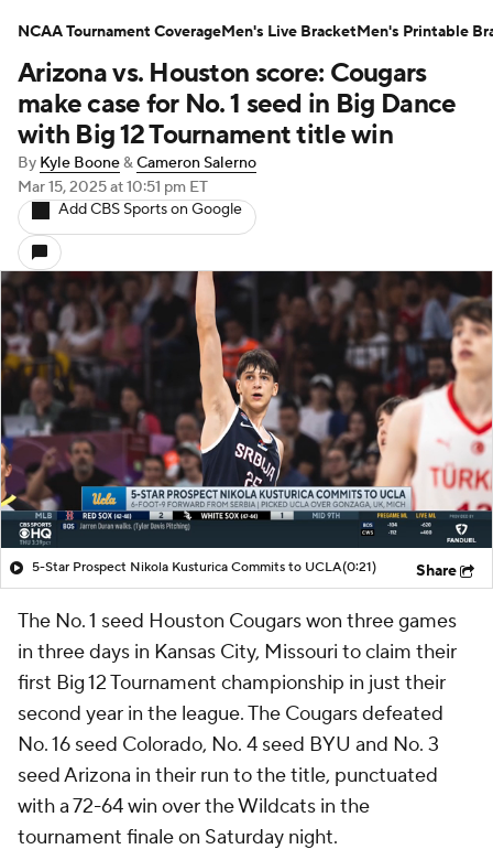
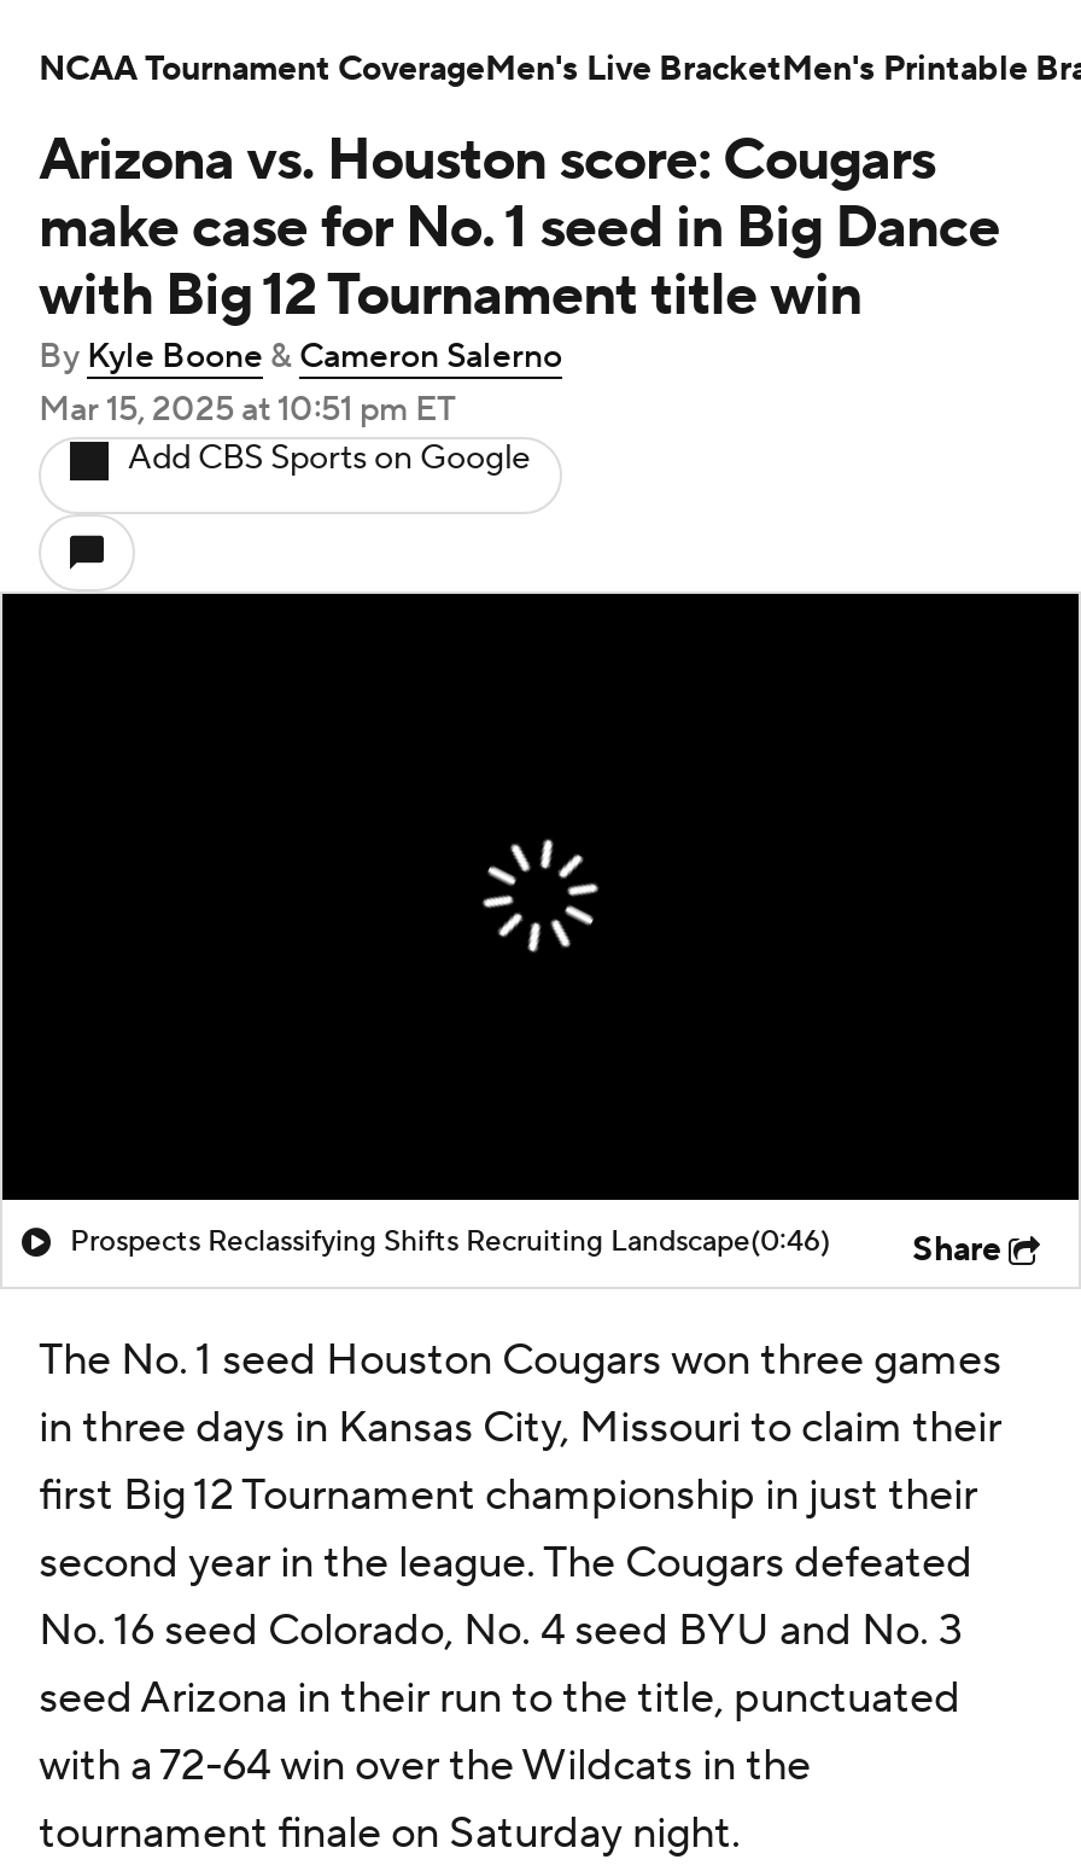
[3,270,490,548] [image] -> none
[32,559,376,575] 5-Star Prospect Nikola Kusturica Commits to UCLA(0:21) -> [70,1224,830,1260] Prospects Reclassifying Shifts Recruiting Landscape(0:46)

